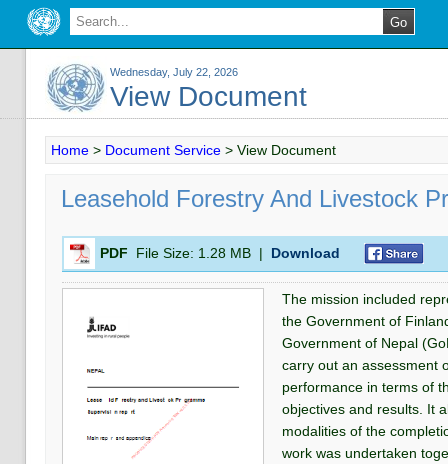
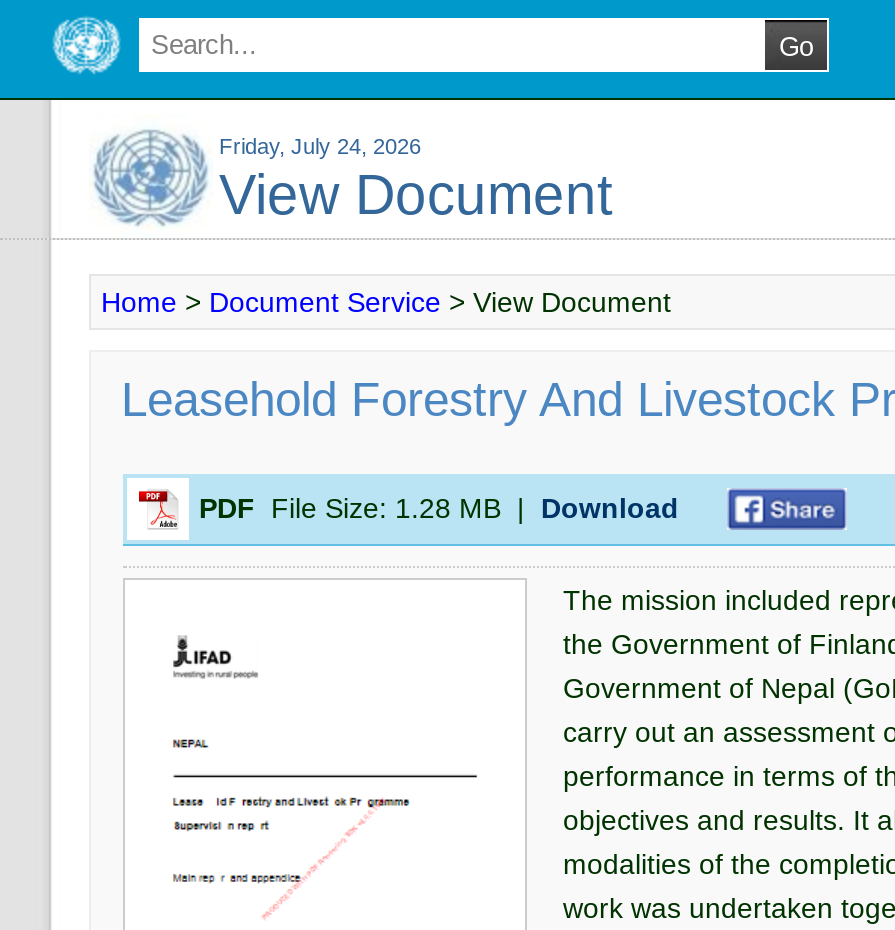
[110,66,238,78] Wednesday, July 22, 2026 -> [219,134,421,158] Friday, July 24, 2026

